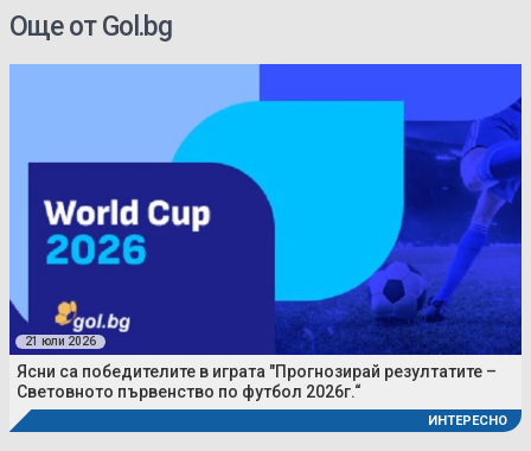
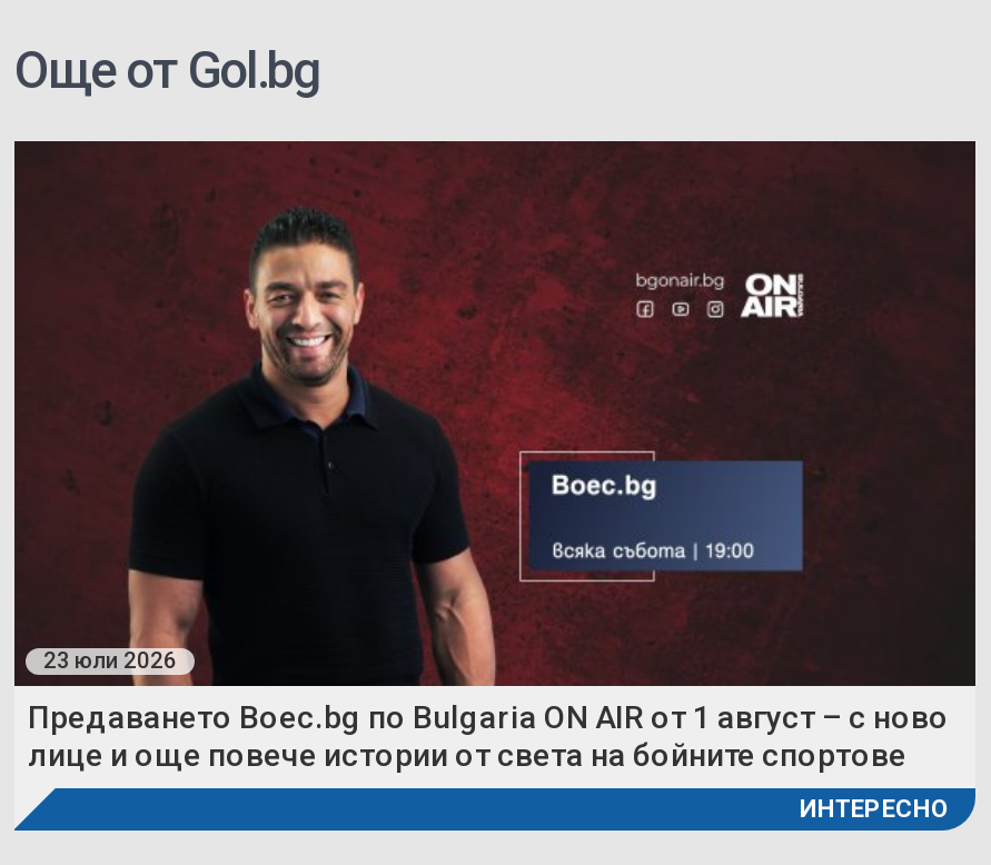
[8,63,523,352] [image] | 21 юли 2026 -> [12,139,978,682] [image] | 23 юли 2026
[17,362,497,401] Ясни са победителите в играта "Прогнозирай резултатите – | Световното първенство по футбол 2026г.“ -> [28,699,949,772] Предаването Boec.bg по Bulgaria ON AIR от 1 август – с ново | лице и още повече истории от света на бойните спортове

